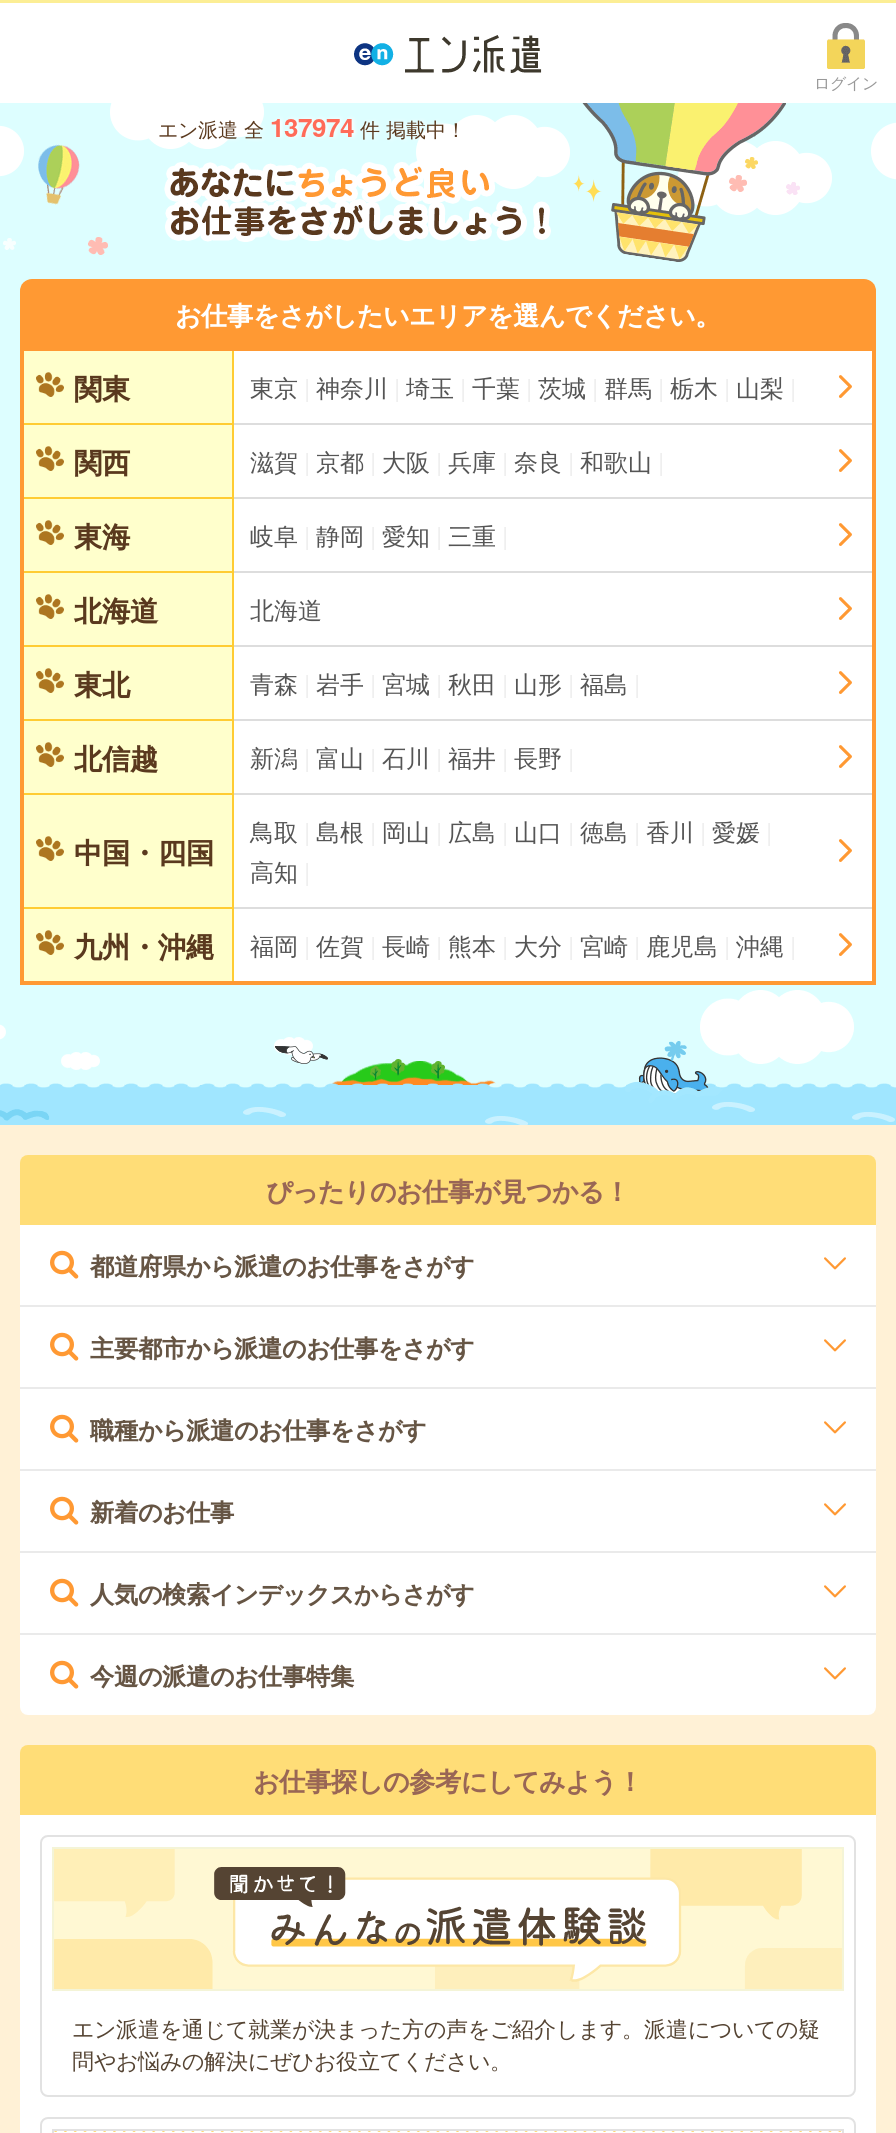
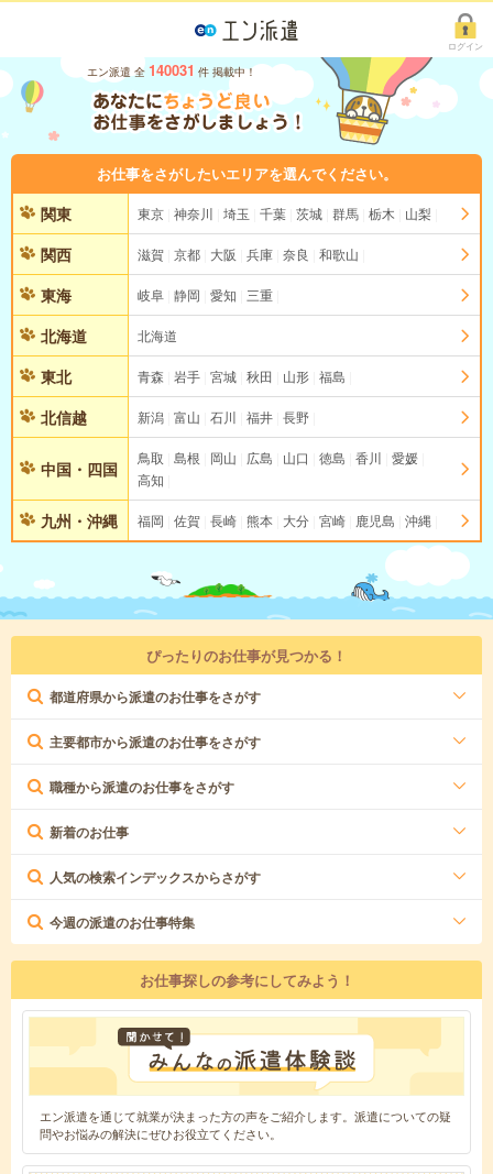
[158,108,466,146] エン派遣 全 137974 件 掲載中！ -> [87,60,256,81] エン派遣 全 140031 件 掲載中！

